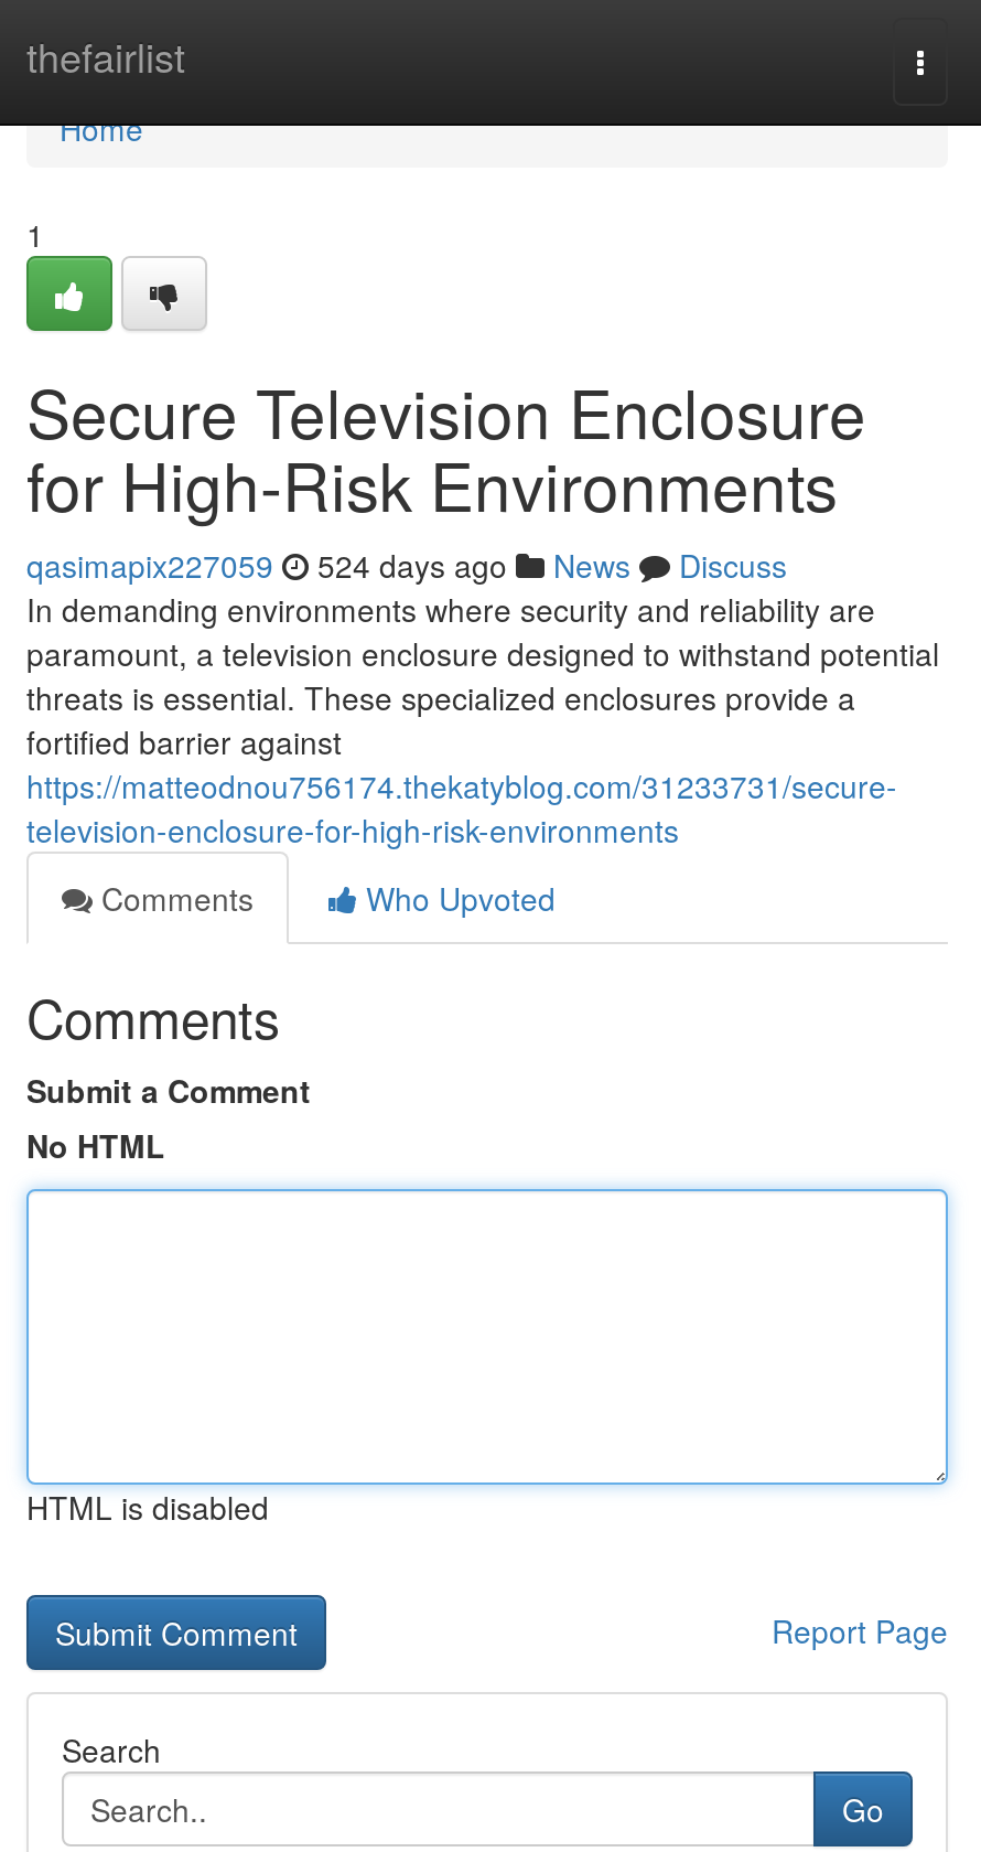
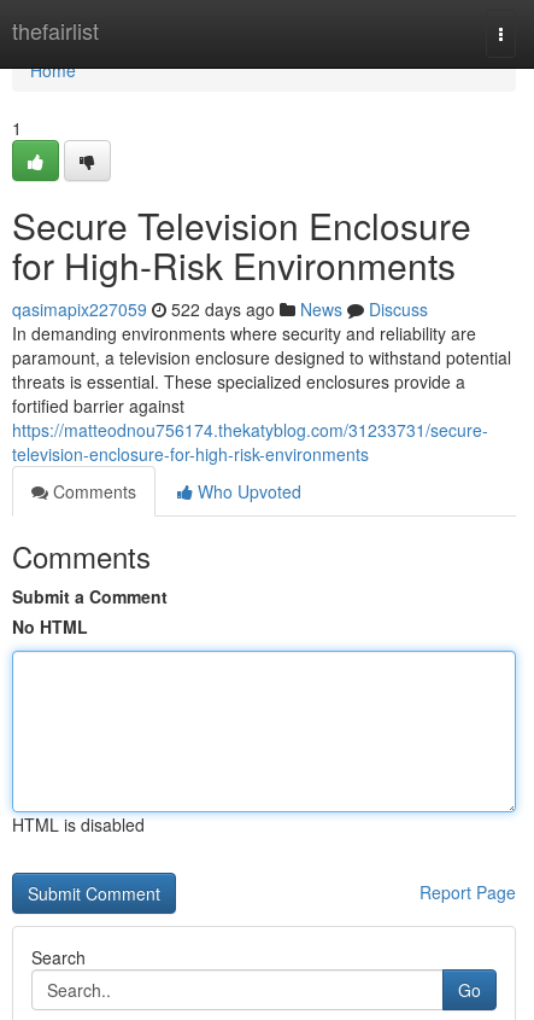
[26,543,787,587] qasimapix227059 524 days ago News Discuss -> [12,297,428,321] qasimapix227059 522 days ago News Discuss

